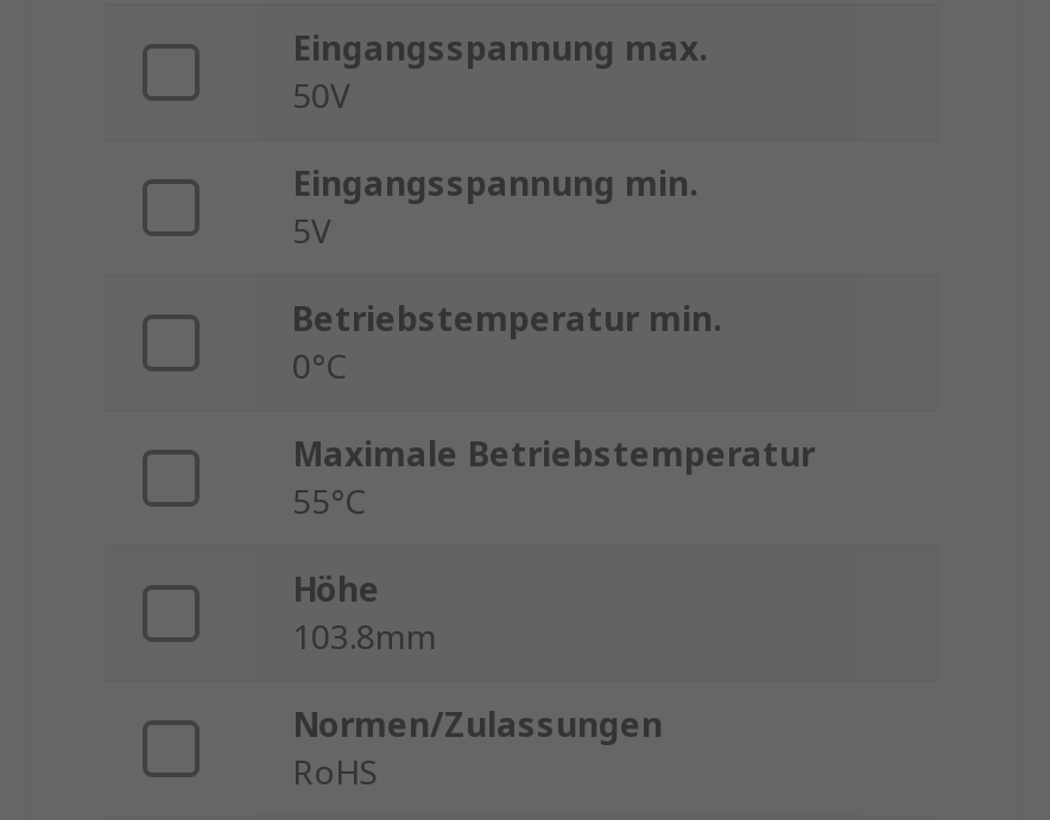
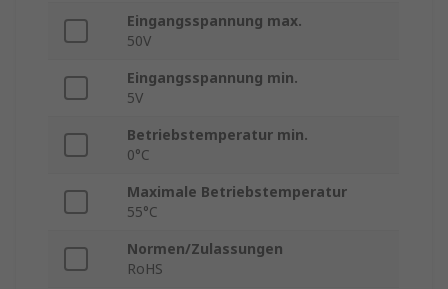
[292,567,437,660] Höhe | 103.8mm -> none

